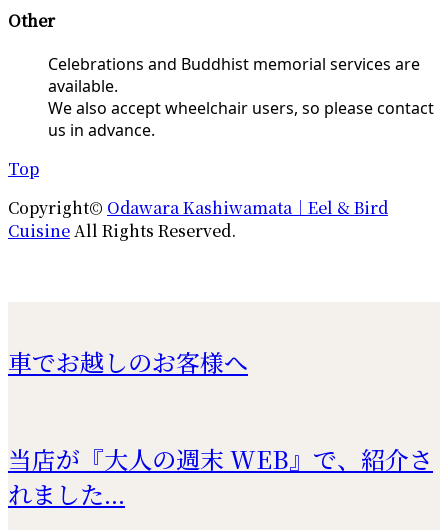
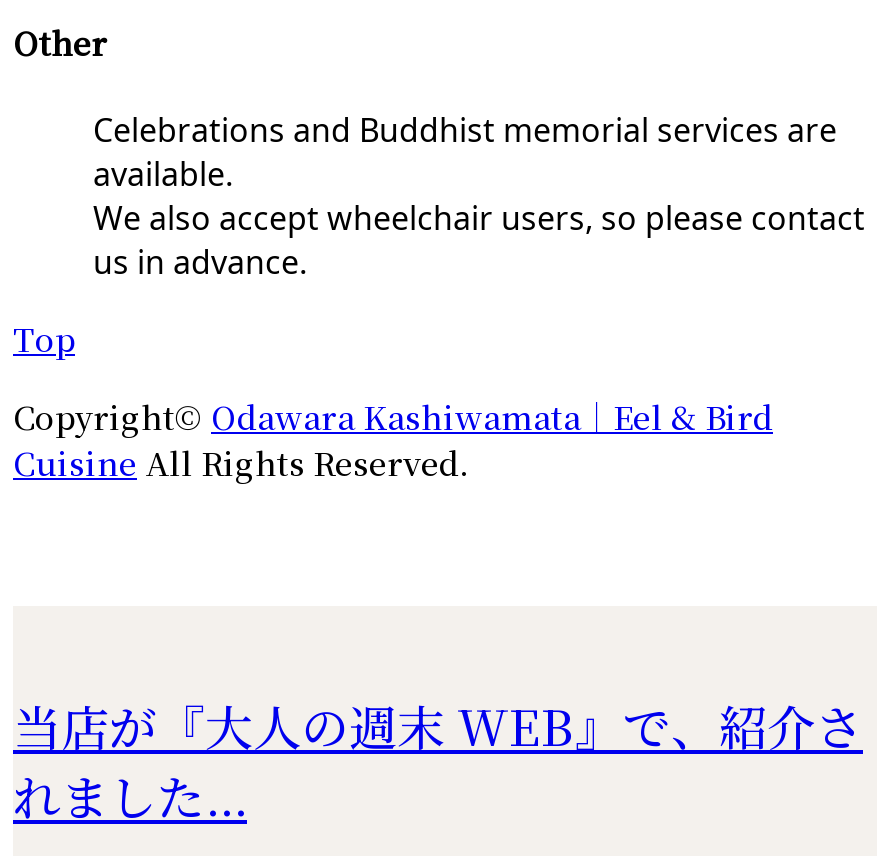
[8,344,248,379] 車でお越しのお客様へ -> none

